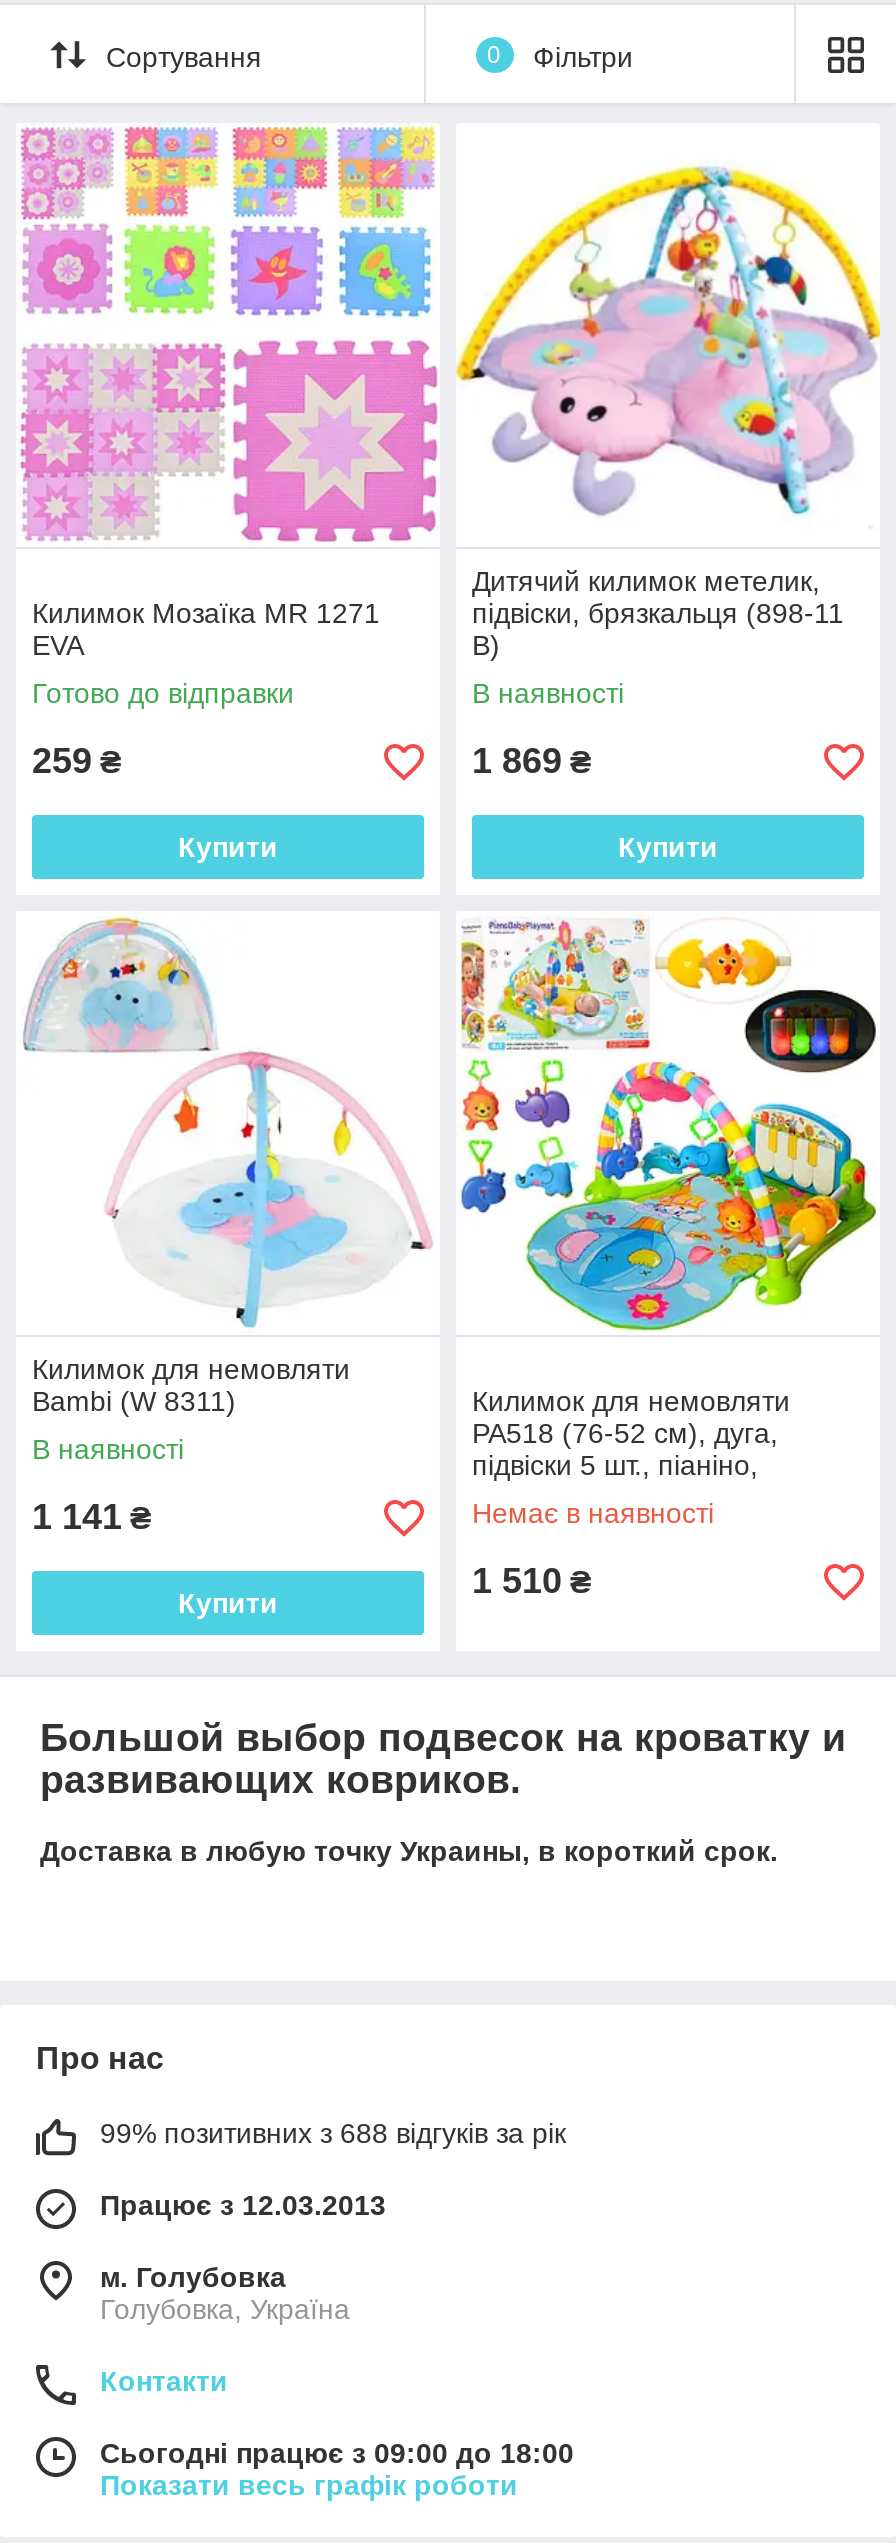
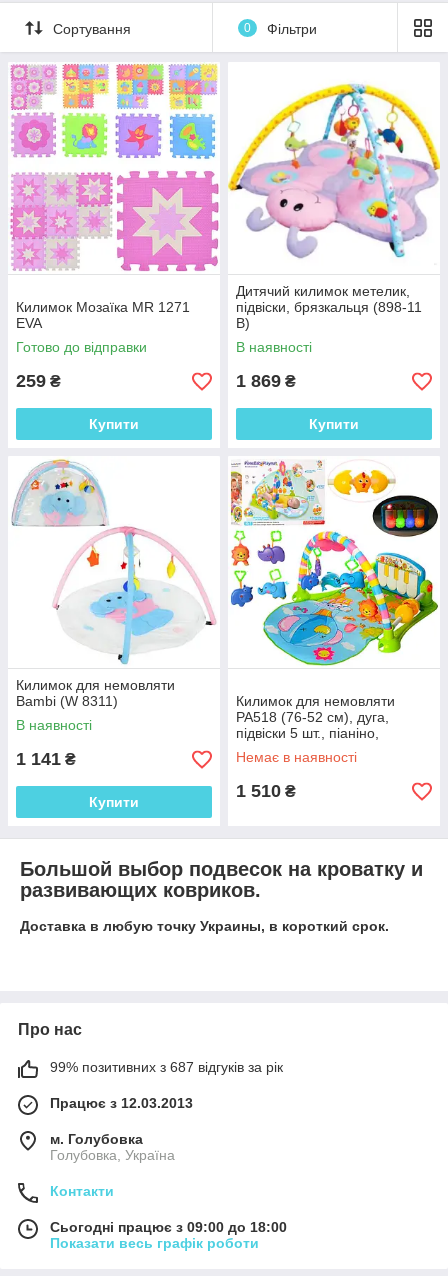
[100,2116,566,2148] 99% позитивних з 688 відгуків за рік -> [50,1059,283,1075] 99% позитивних з 687 відгуків за рік

